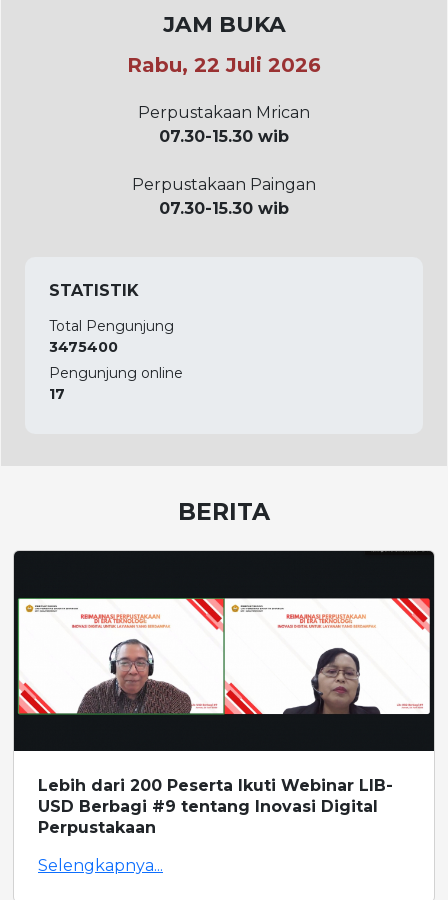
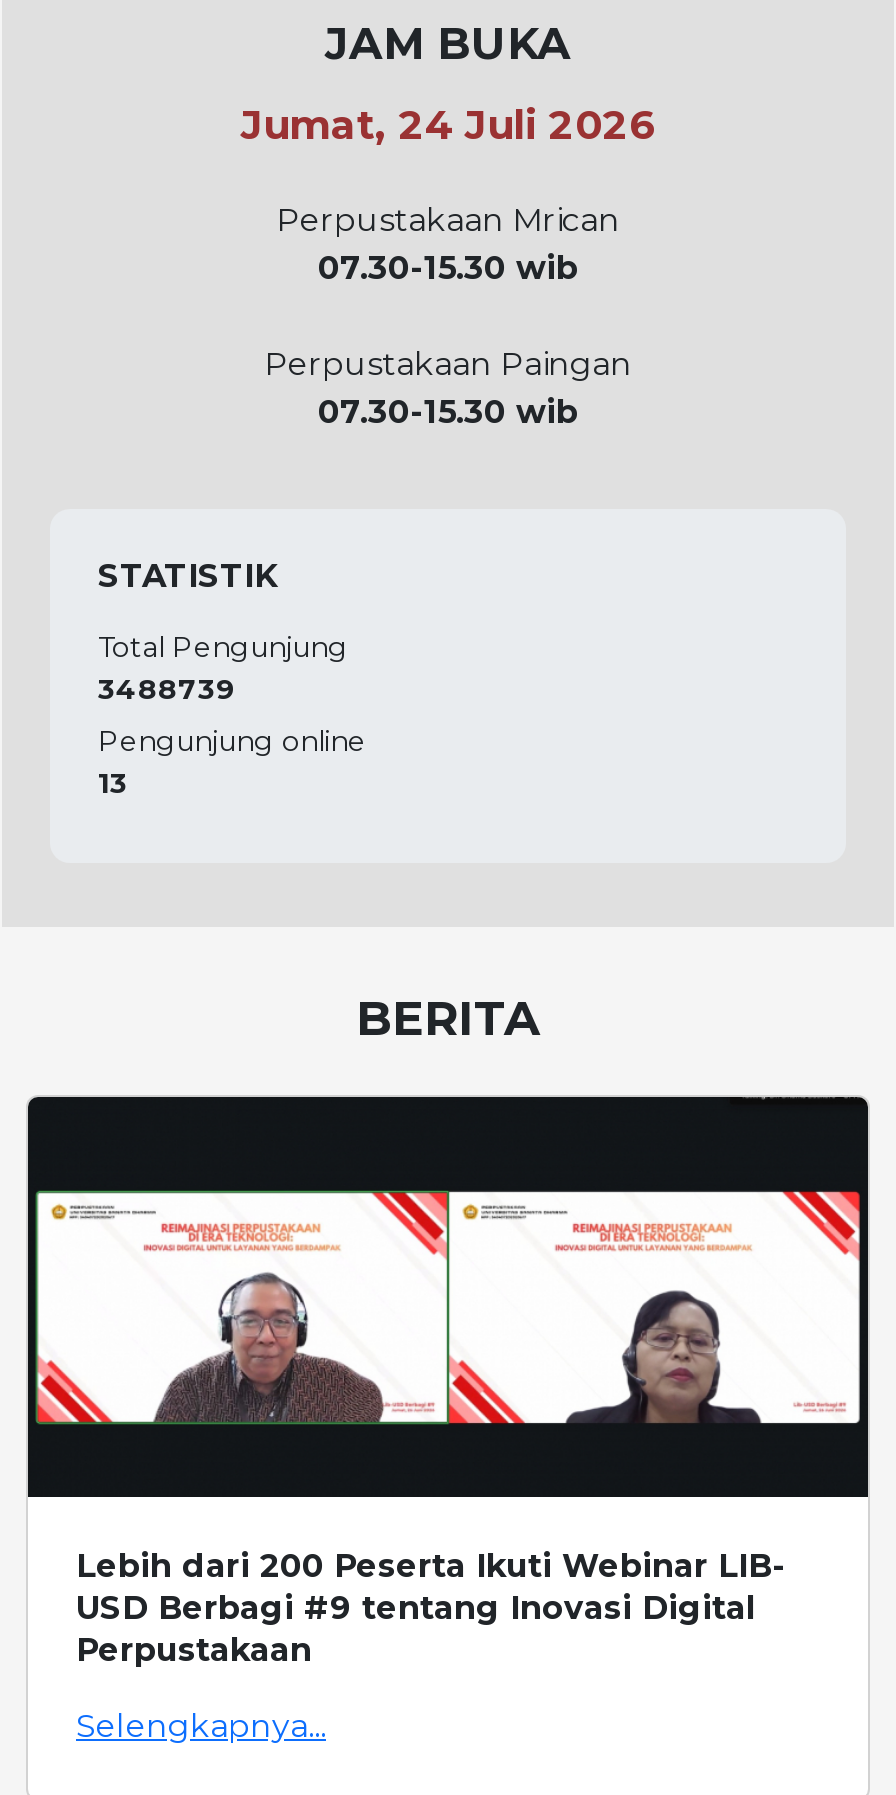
[127,53,321,77] Rabu, 22 Juli 2026 -> [241,102,655,150] Jumat, 24 Juli 2026
[49,338,118,356] 3475400 -> [98,672,236,708] 3488739
[49,385,65,403] 17 -> [98,766,128,802] 13

